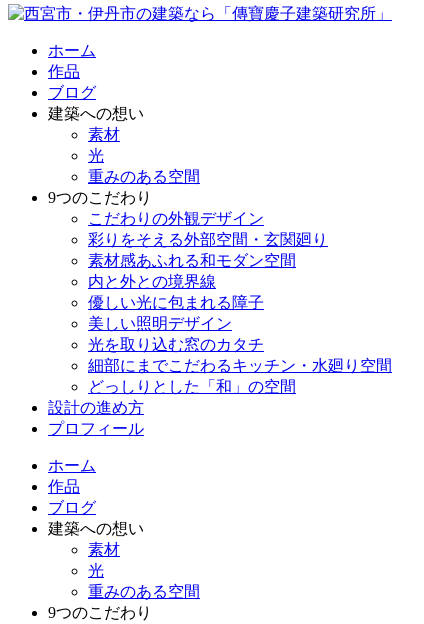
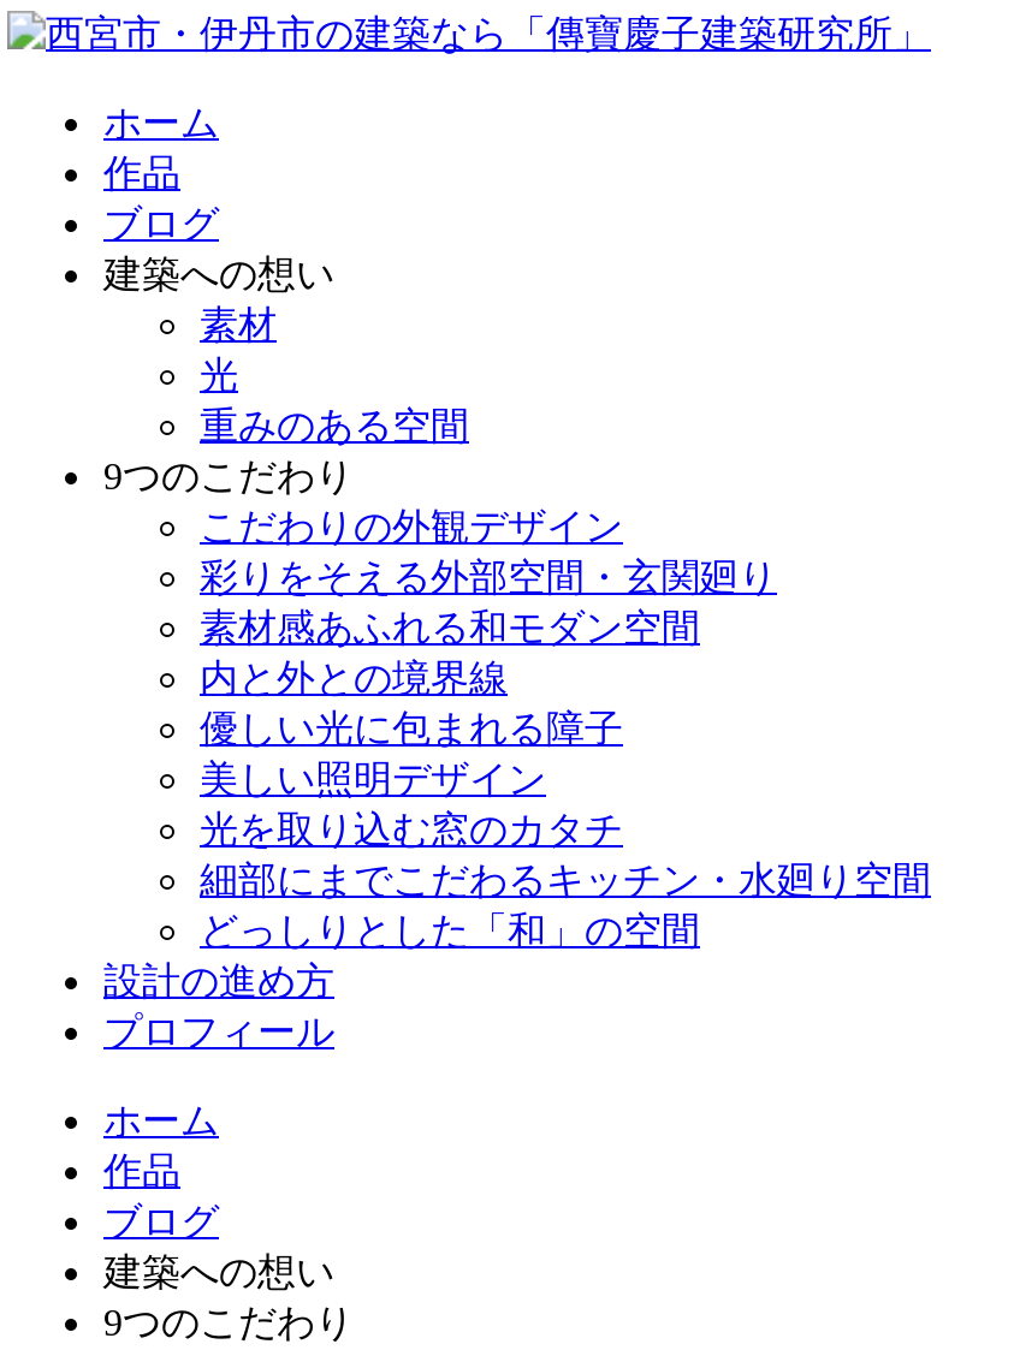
[88,541,200,600] 素材 | 光 | 重みのある空間 -> none

